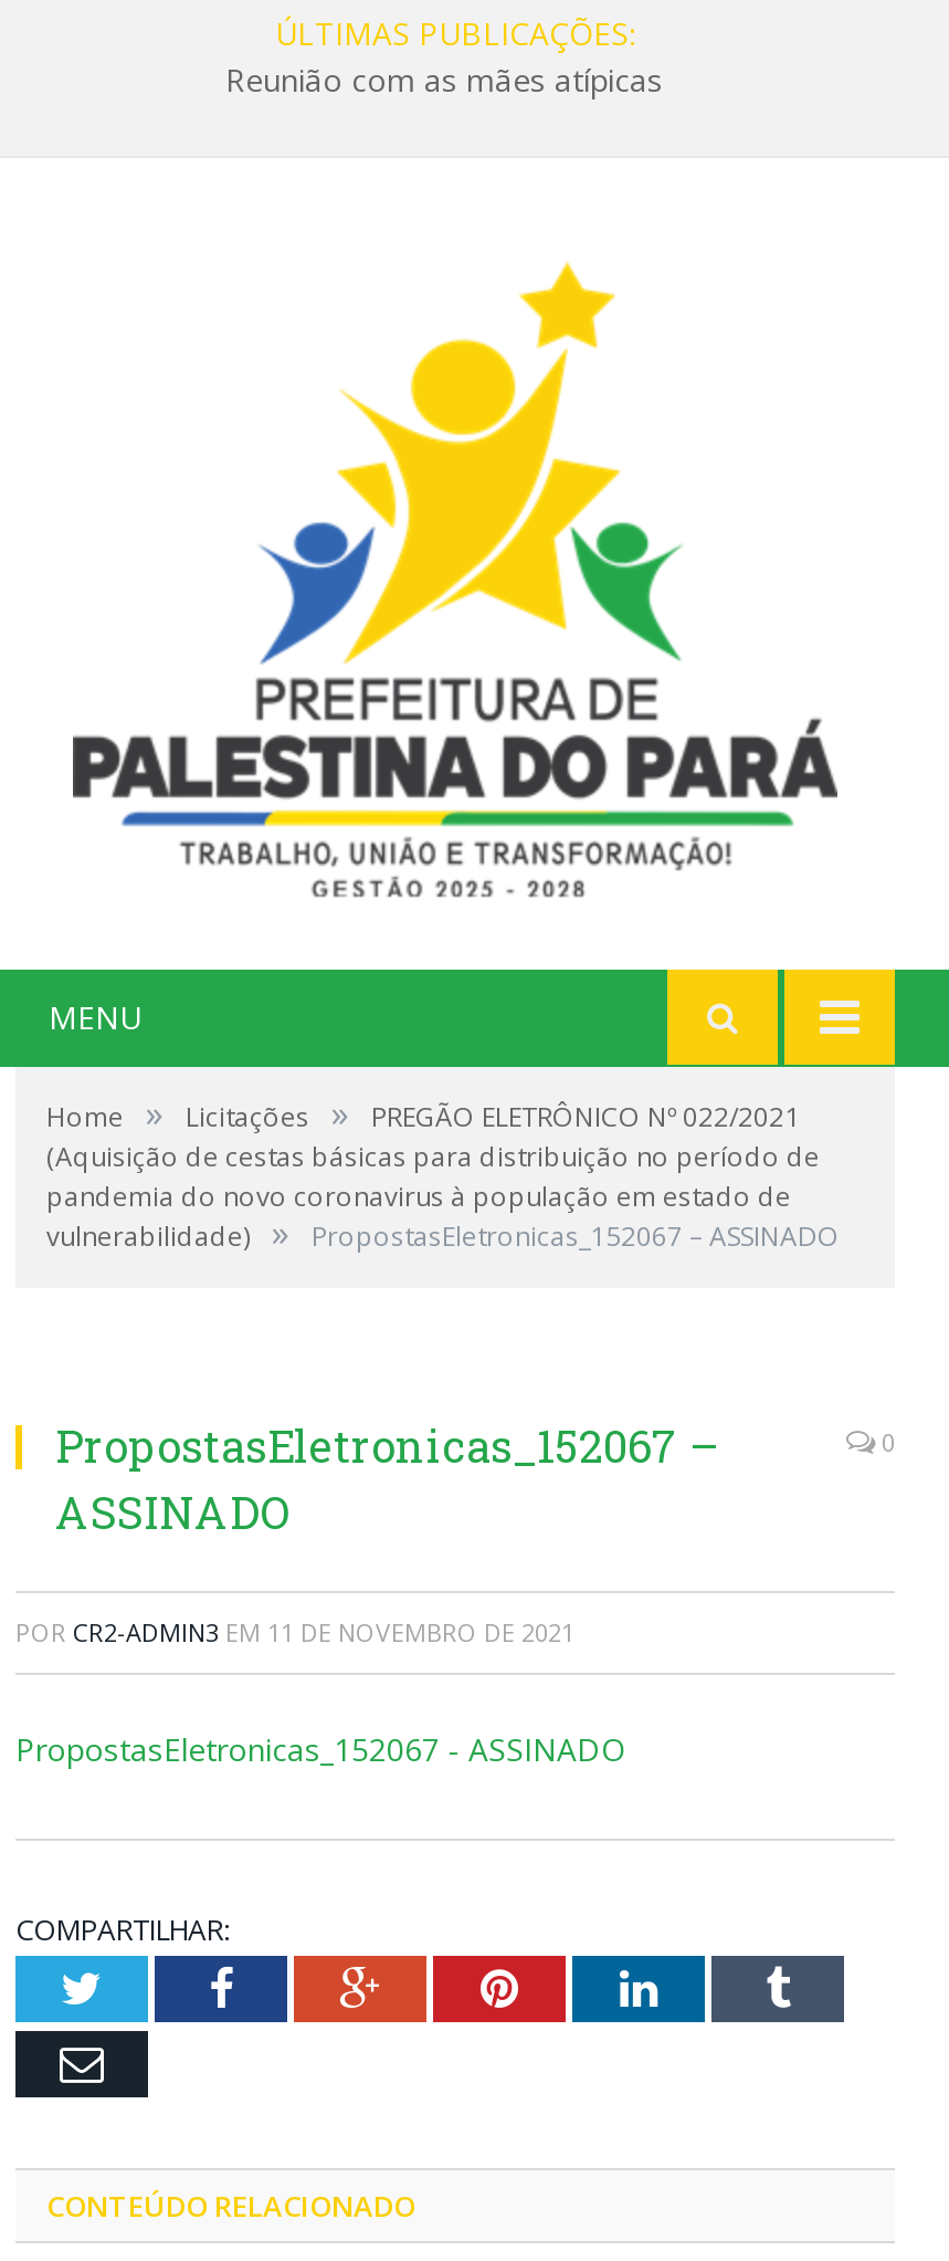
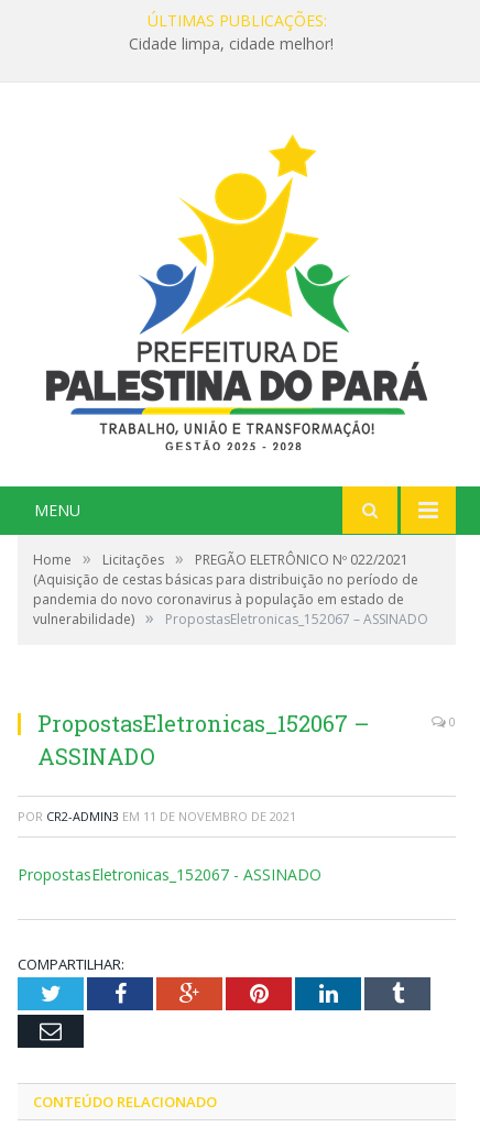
[225,59,663,101] Reunião com as mães atípicas -> [129,33,334,54] Cidade limpa, cidade melhor!

